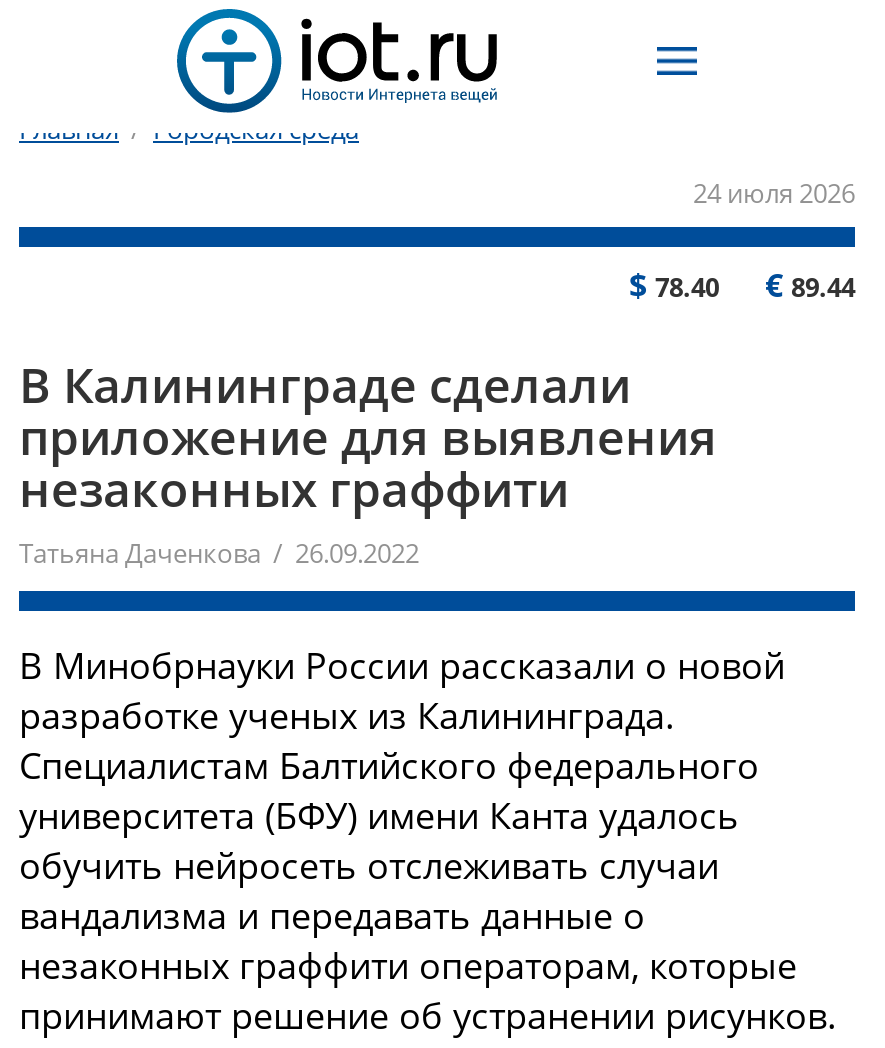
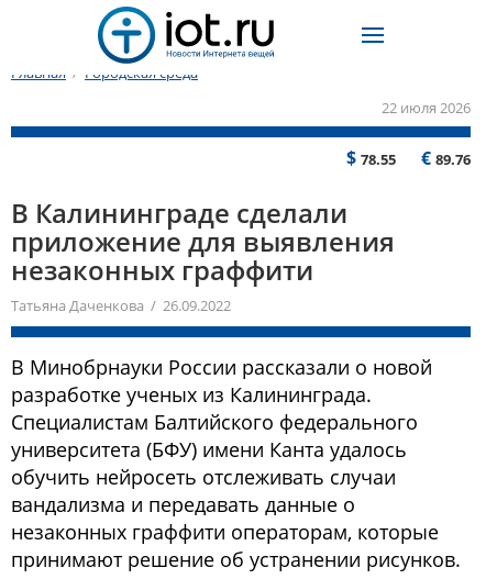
[693,175,855,211] 24 июля 2026 -> [382,98,471,118] 22 июля 2026
[629,263,719,307] $78.40 -> [346,146,396,170] $78.55
[765,263,855,307] €89.44 -> [421,146,471,170] €89.76

